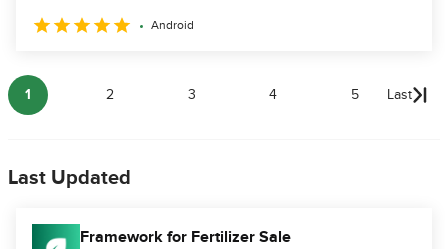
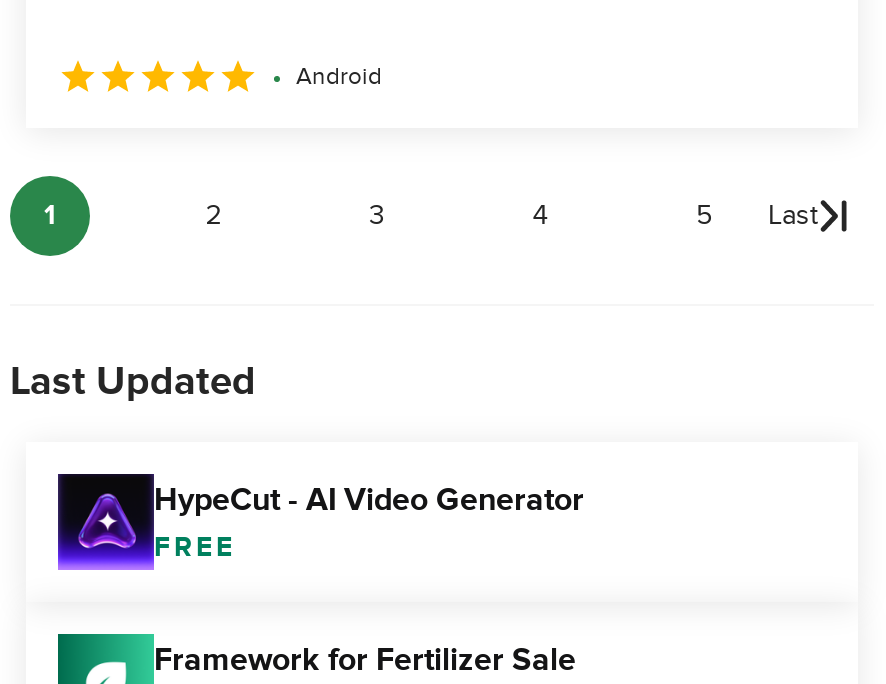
none -> [56,472,584,572] [image] | HypeCut - AI Video Generator | FREE

